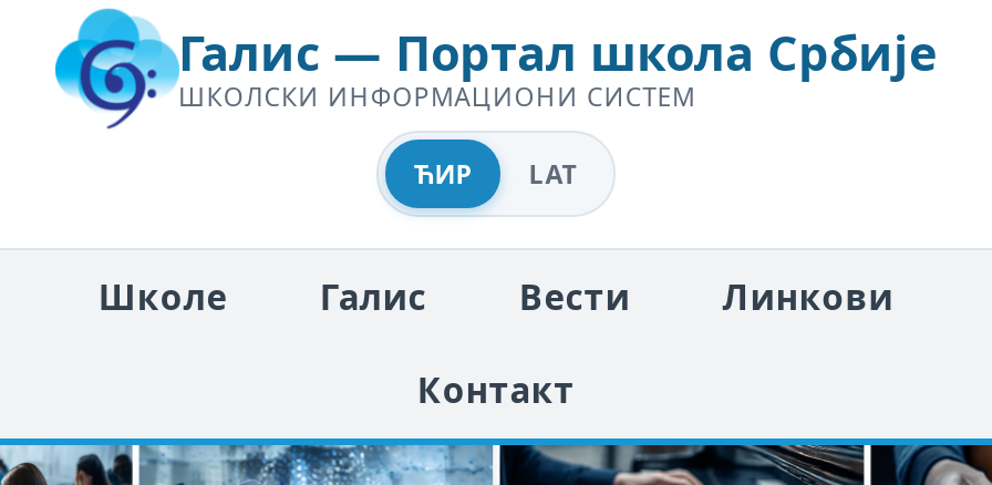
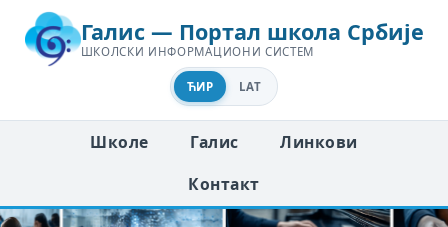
[519,272,630,321] Вести -> none

